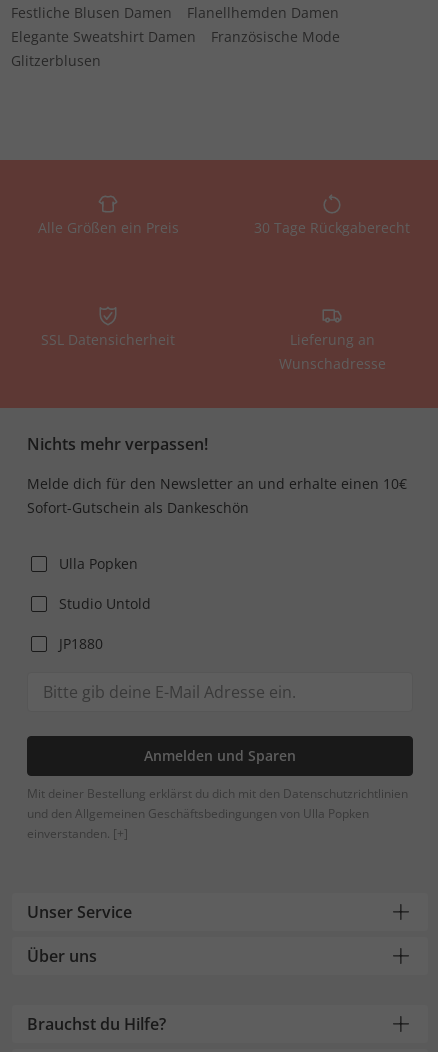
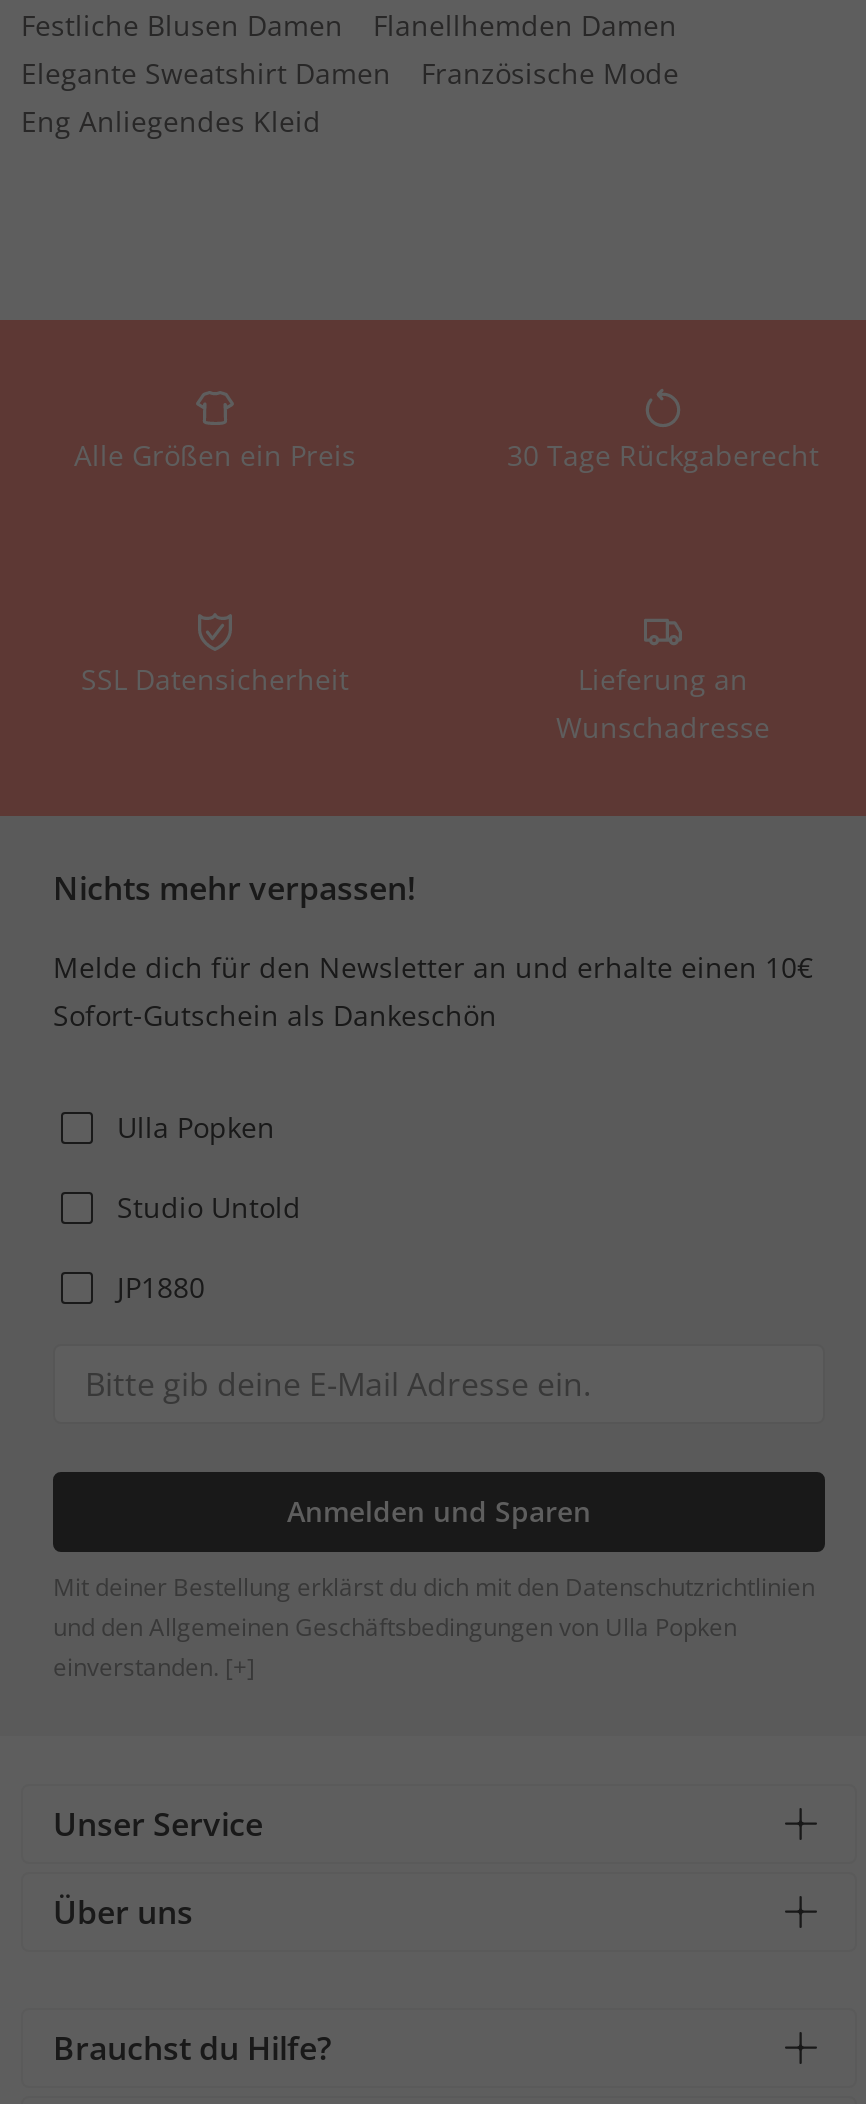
[11,51,101,70] Glitzerblusen -> [21,102,321,140] Eng Anliegendes Kleid

